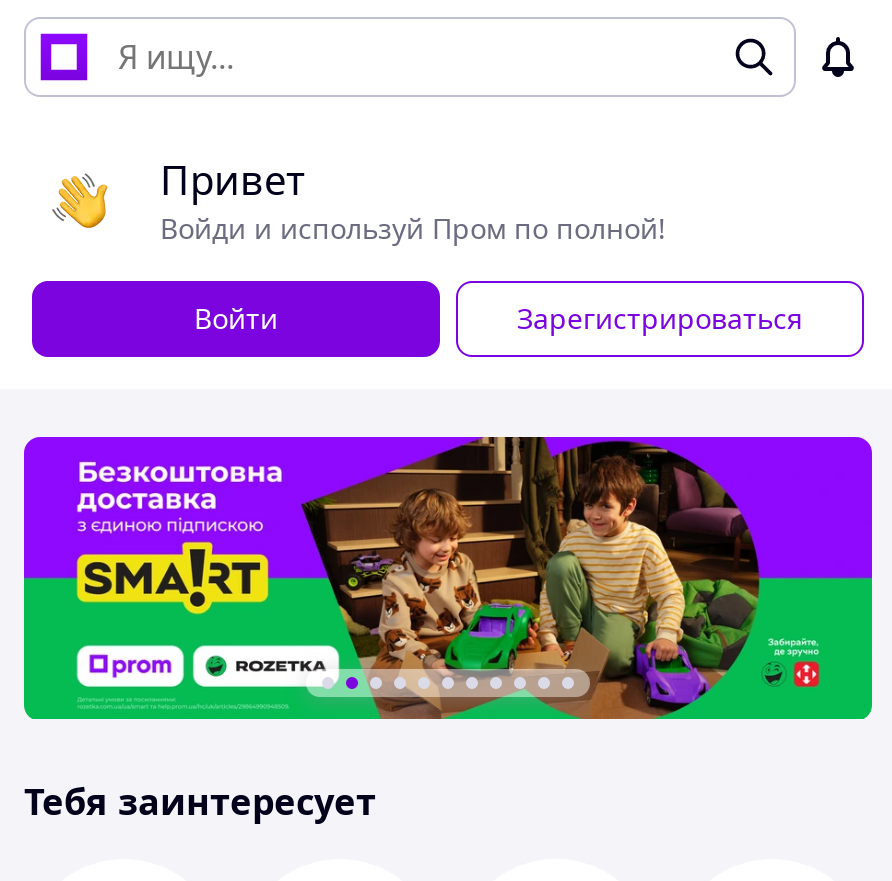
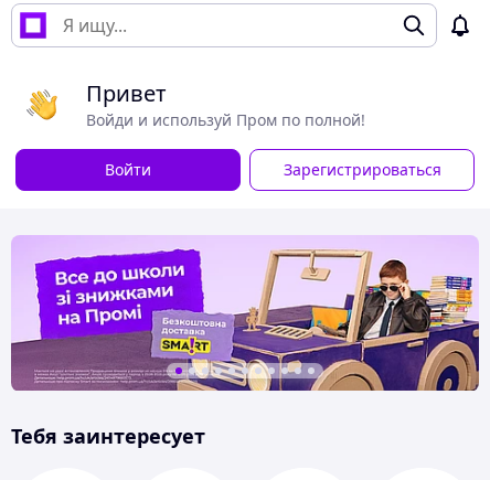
[22,435,874,721] [image] -> [10,235,480,392] [image]

